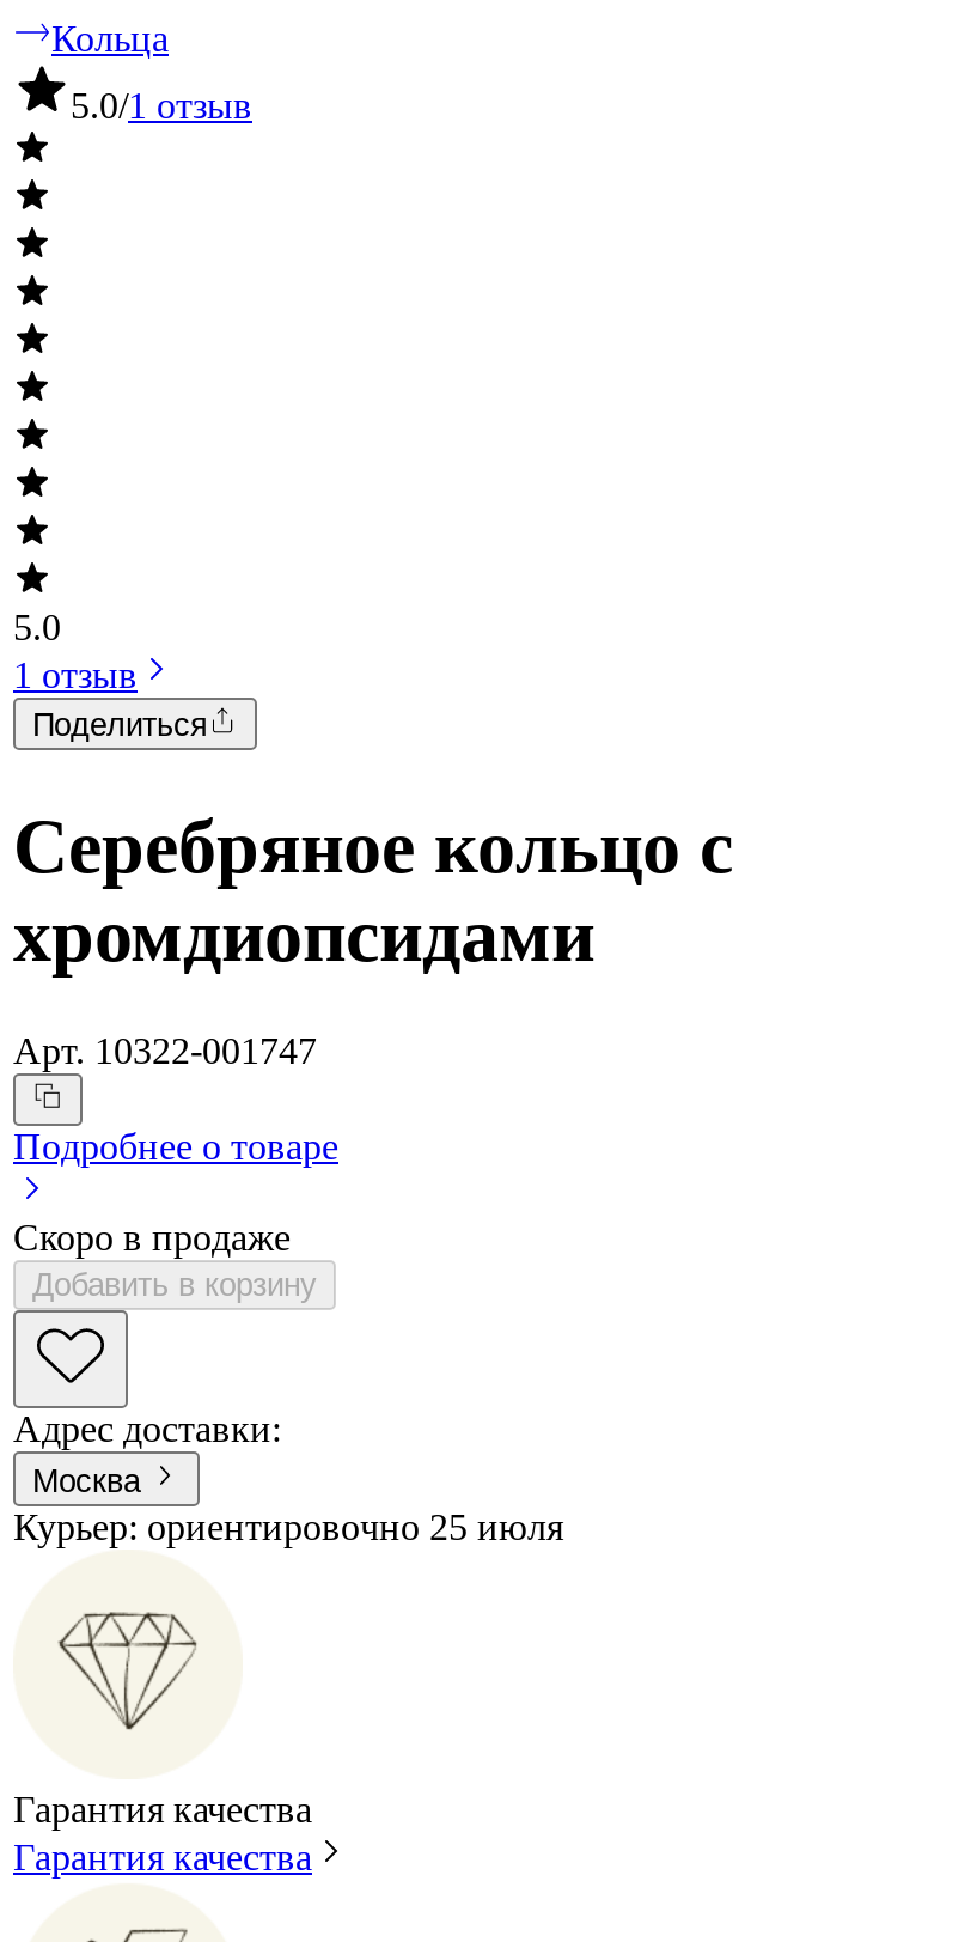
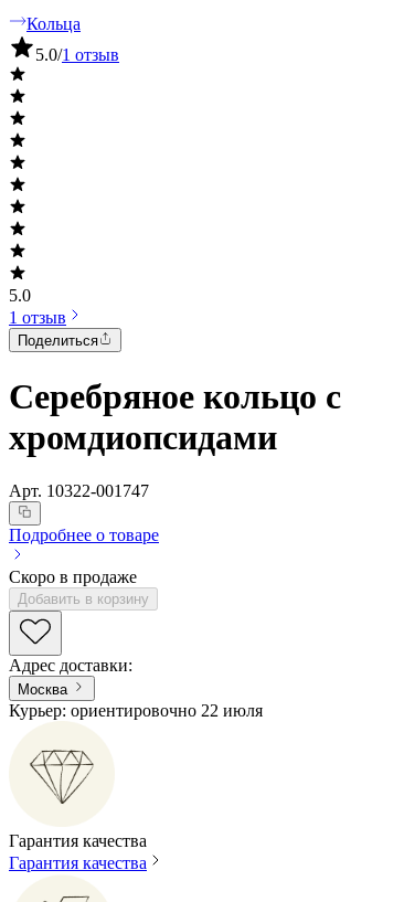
[13,1506,563,1547] Курьер: ориентировочно 25 июля -> [9,701,263,720] Курьер: ориентировочно 22 июля

